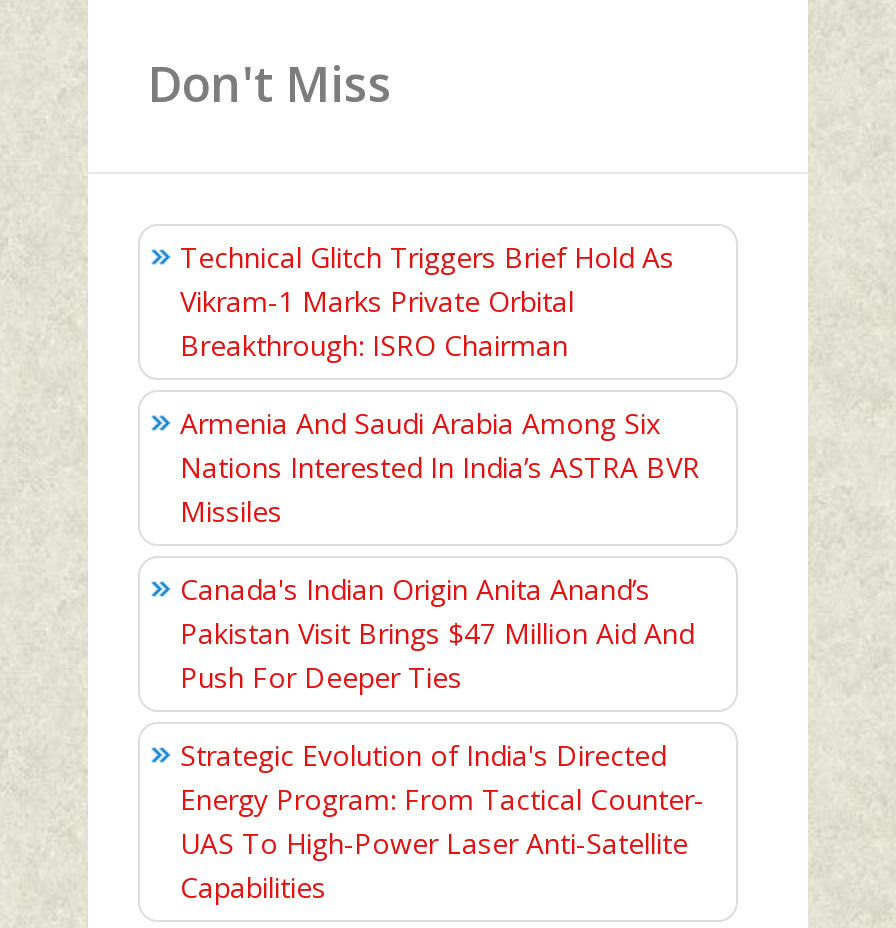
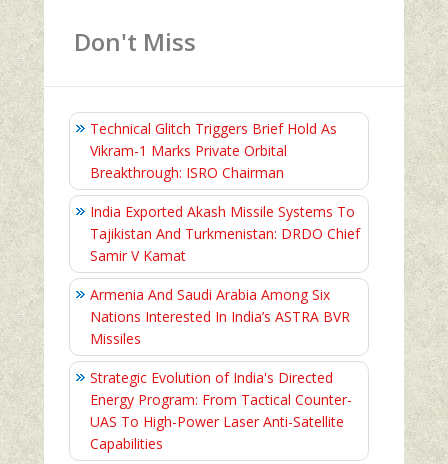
none -> [90,202,360,265] India Exported Akash Missile Systems To | Tajikistan And Turkmenistan: DRDO Chief | Samir V Kamat
moved [180,404,700,530] -> [90,285,350,348]: Armenia And Saudi Arabia Among Six | Nations Interested In India’s ASTRA BVR | Missiles
[180,570,694,696] Canada's Indian Origin Anita Anand’s | Pakistan Visit Brings $47 Million Aid And | Push For Deeper Ties -> none

